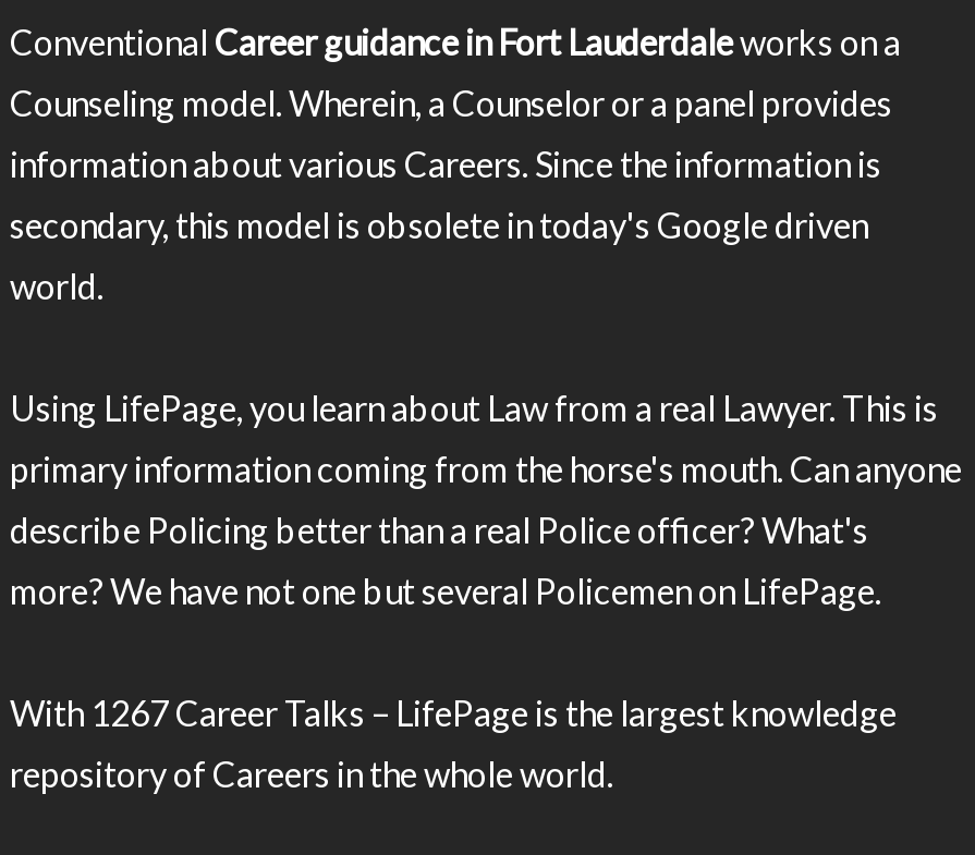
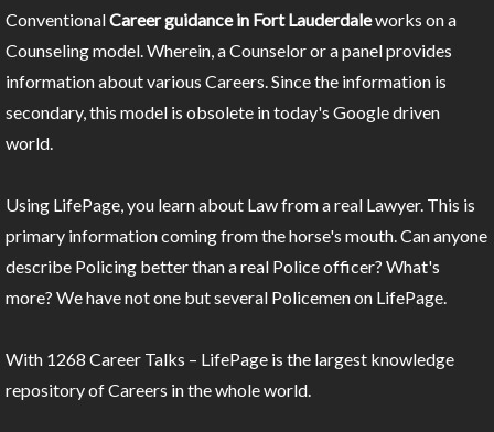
[10,692,897,734] With 1267 Career Talks – LifePage is the largest knowledge -> [6,349,454,370] With 1268 Career Talks – LifePage is the largest knowledge

